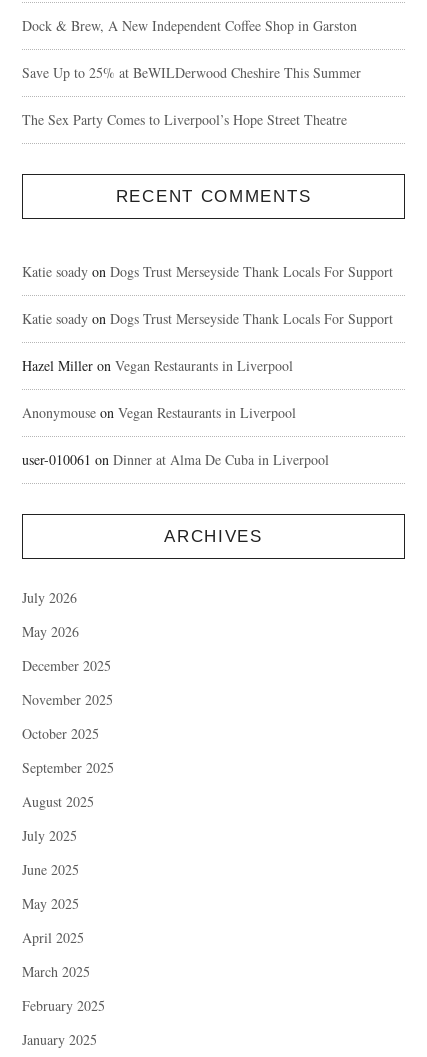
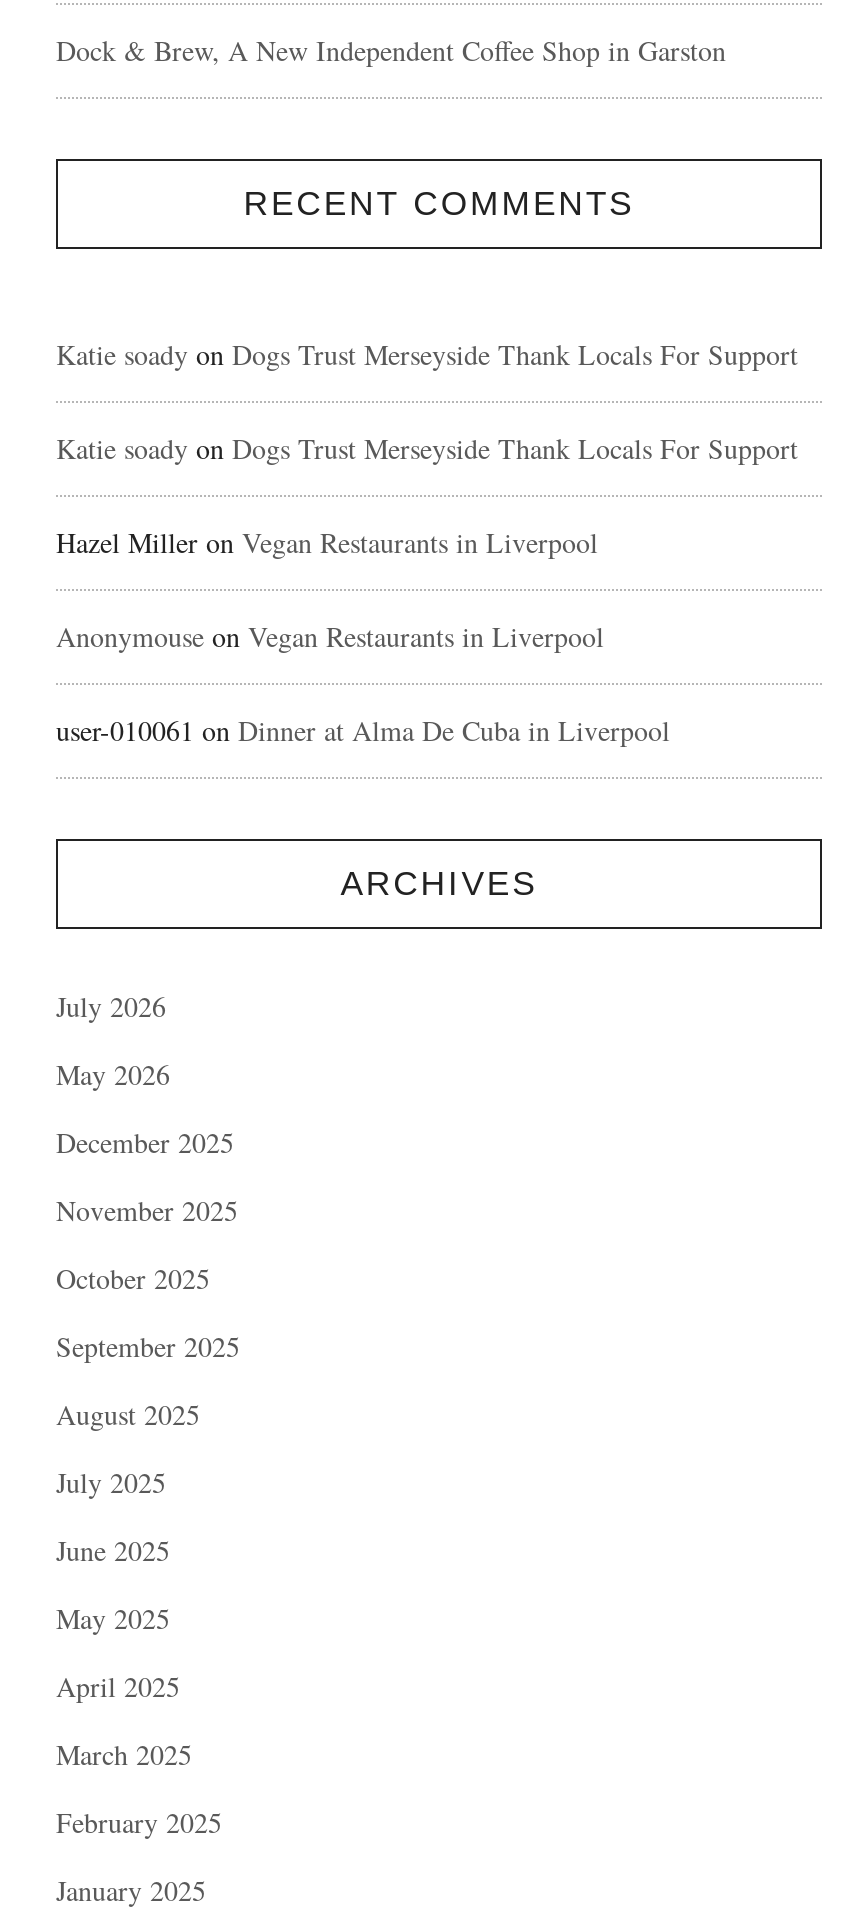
[22,63,361,129] Save Up to 25% at BeWILDerwood Cheshire This Summer | The Sex Party Comes to Liverpool’s Hope Street Theatre -> none

